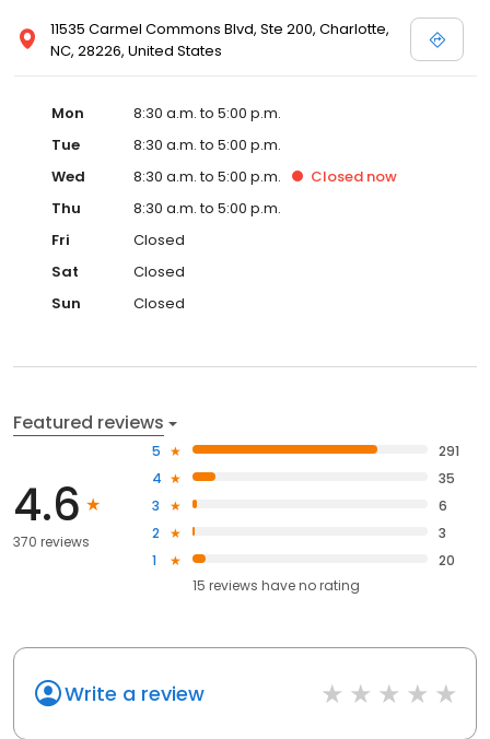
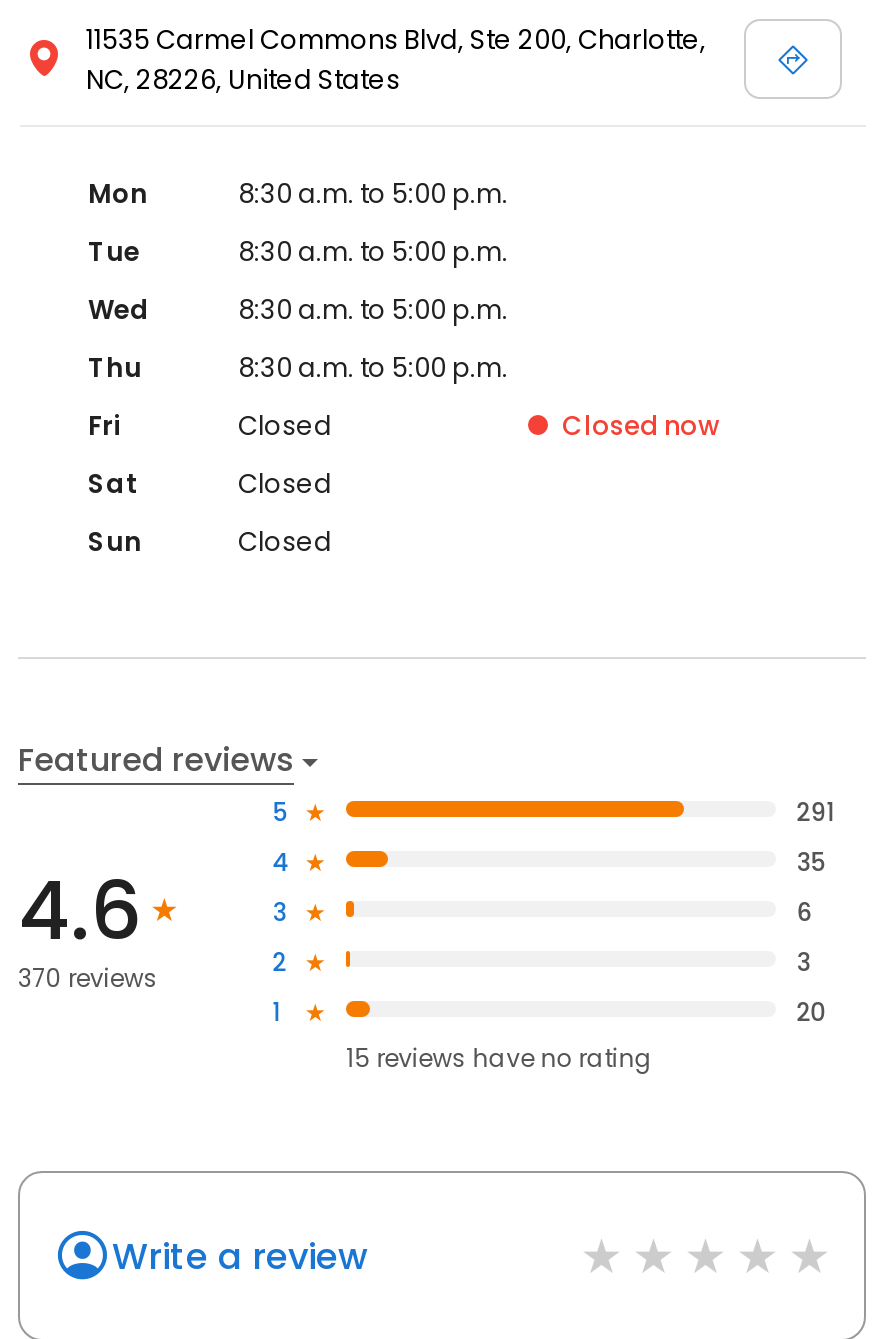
moved [311,166,397,187] -> [562,407,720,445]: Closed now

